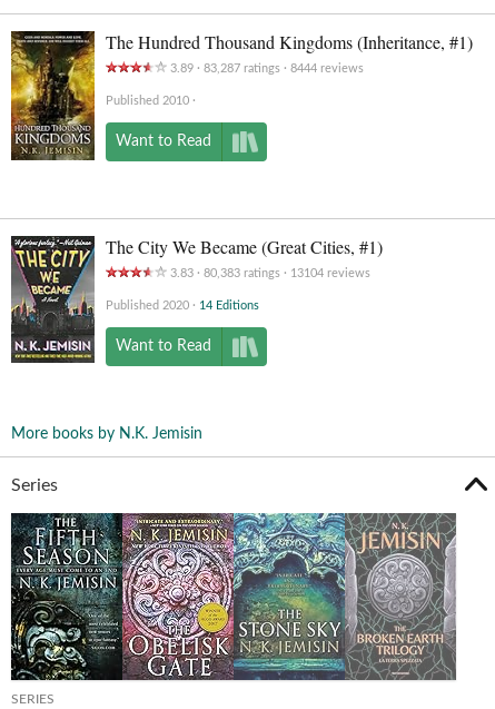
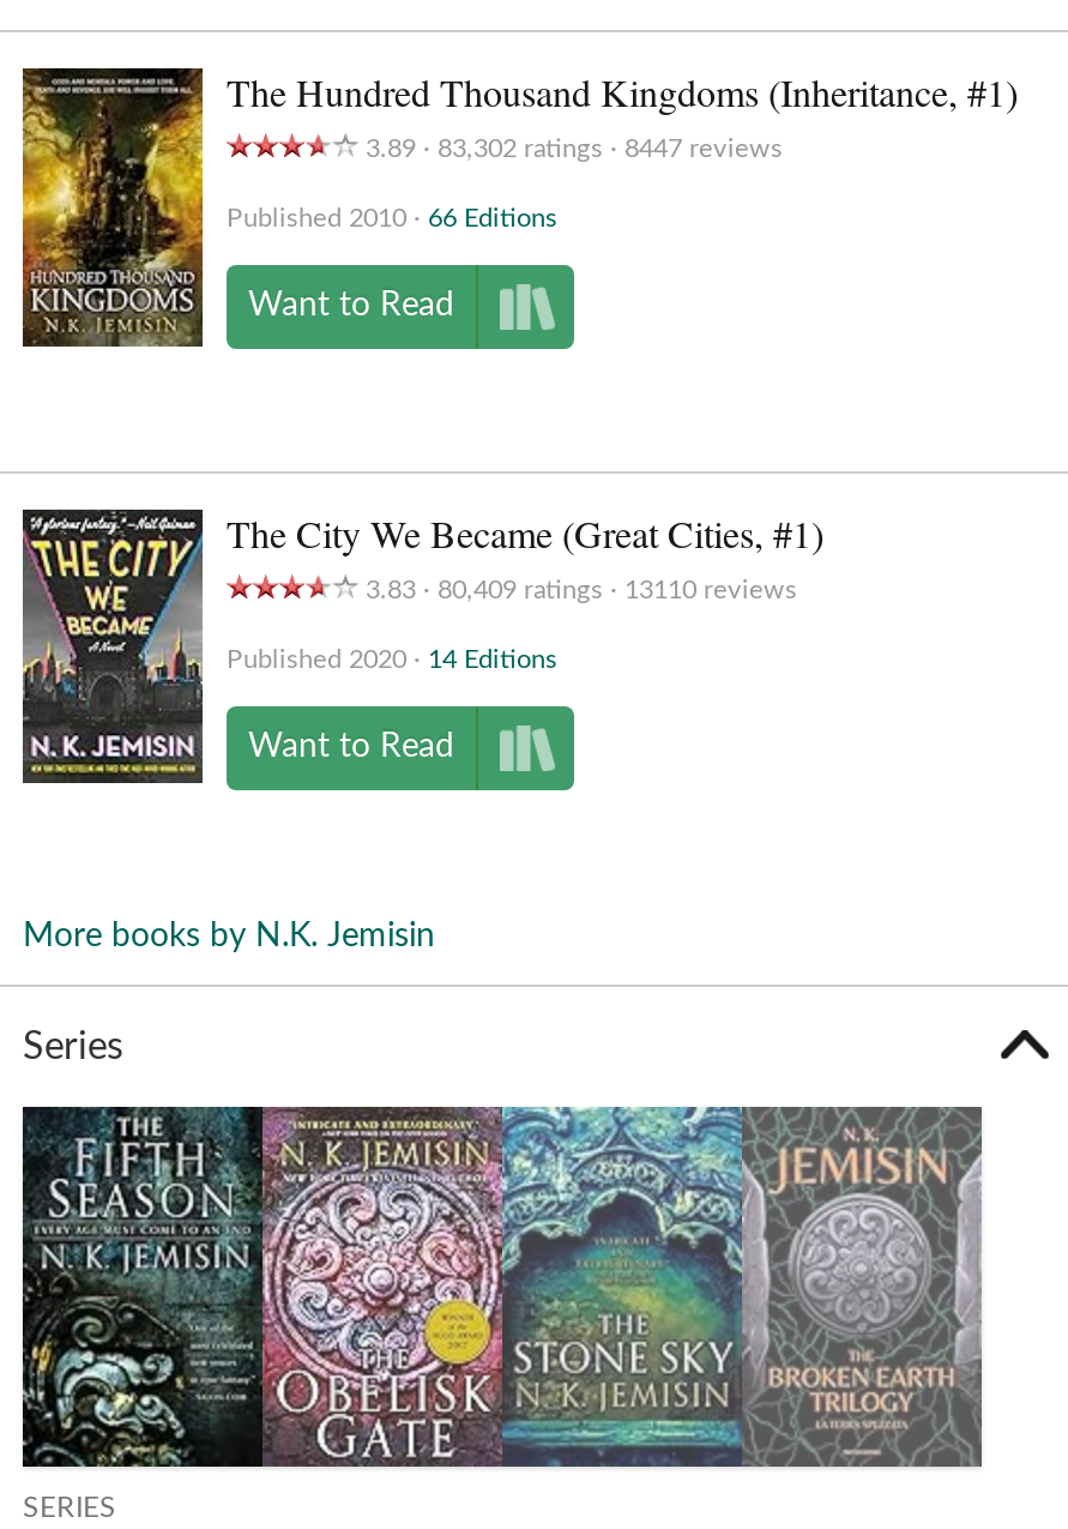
[170,62,364,75] 3.89 83,287 ratings 8444 reviews -> [366,136,783,162] 3.89 83,302 ratings 8447 reviews
[106,95,192,107] Published 2010 -> [227,205,557,231] Published 2010 66 Editions
[170,267,370,279] 3.83 80,383 ratings 13104 reviews -> [366,577,797,603] 3.83 80,409 ratings 13110 reviews

